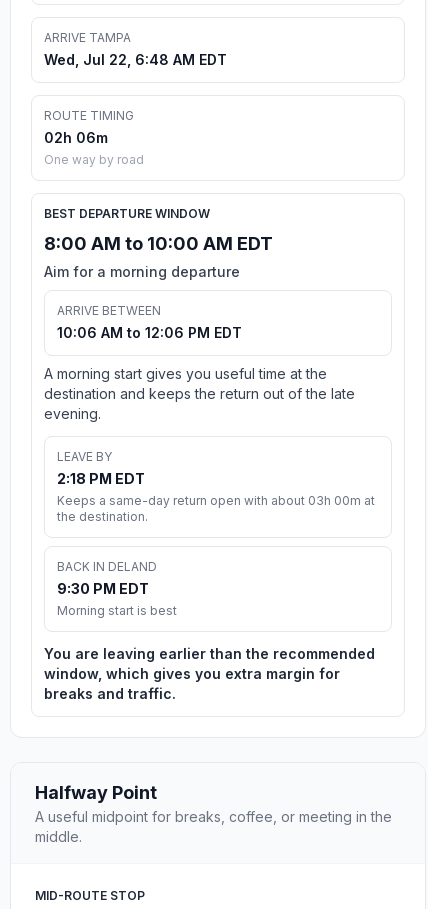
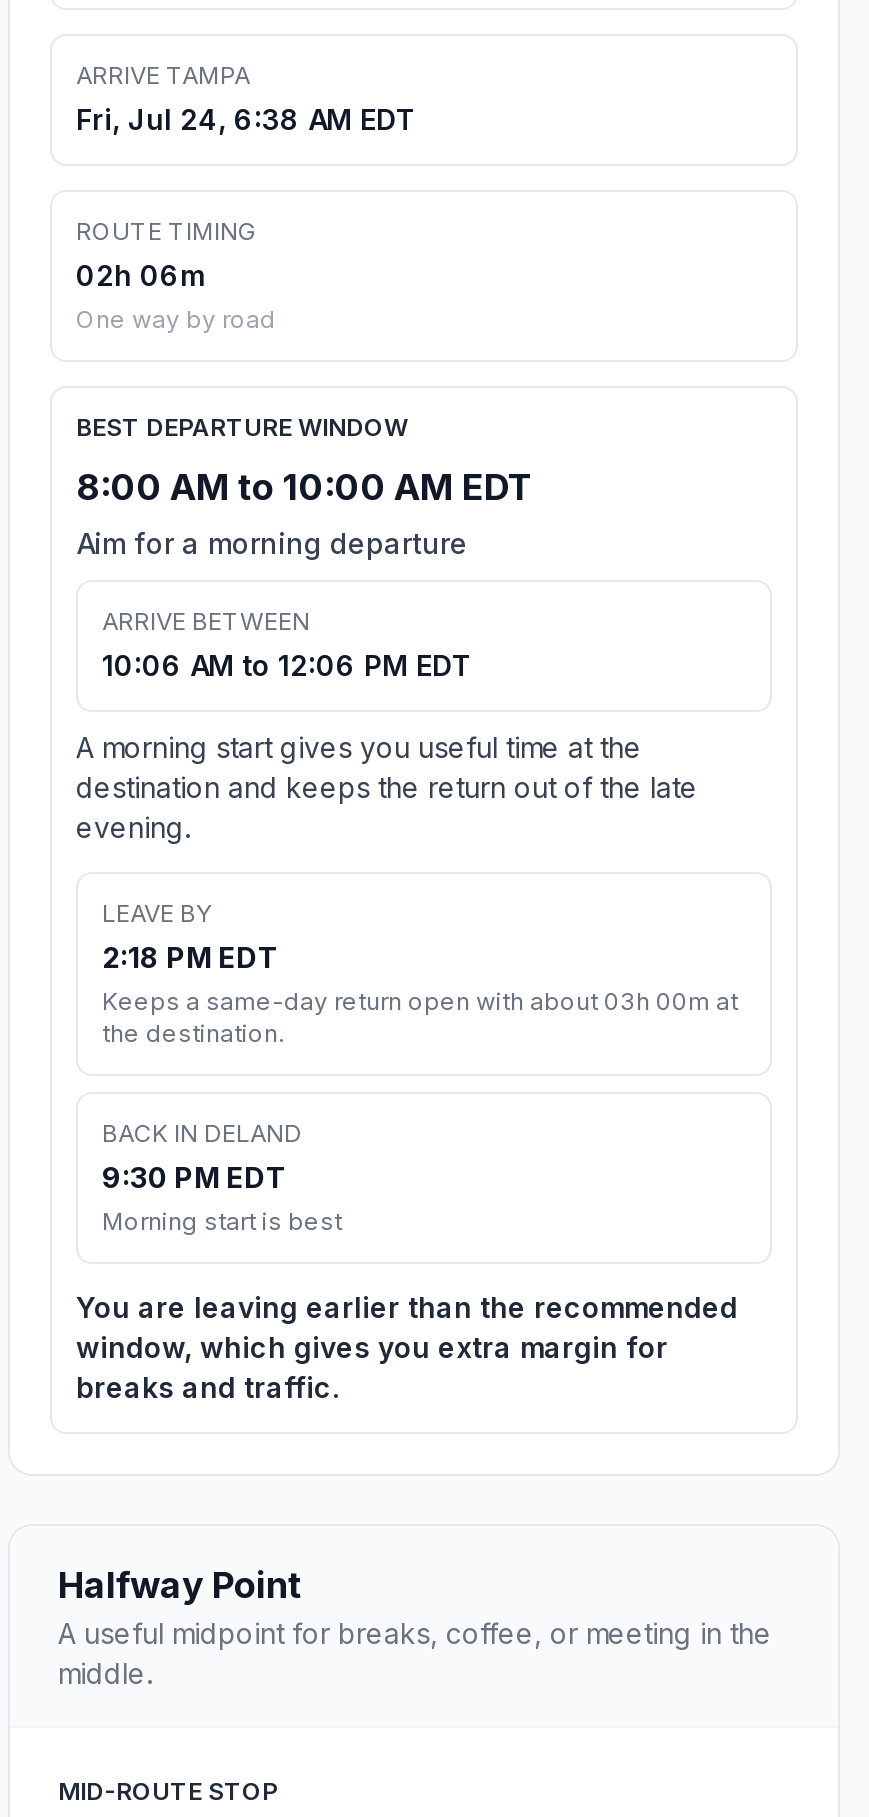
[44,51,227,68] Wed, Jul 22, 6:48 AM EDT -> [76,102,416,136] Fri, Jul 24, 6:38 AM EDT

